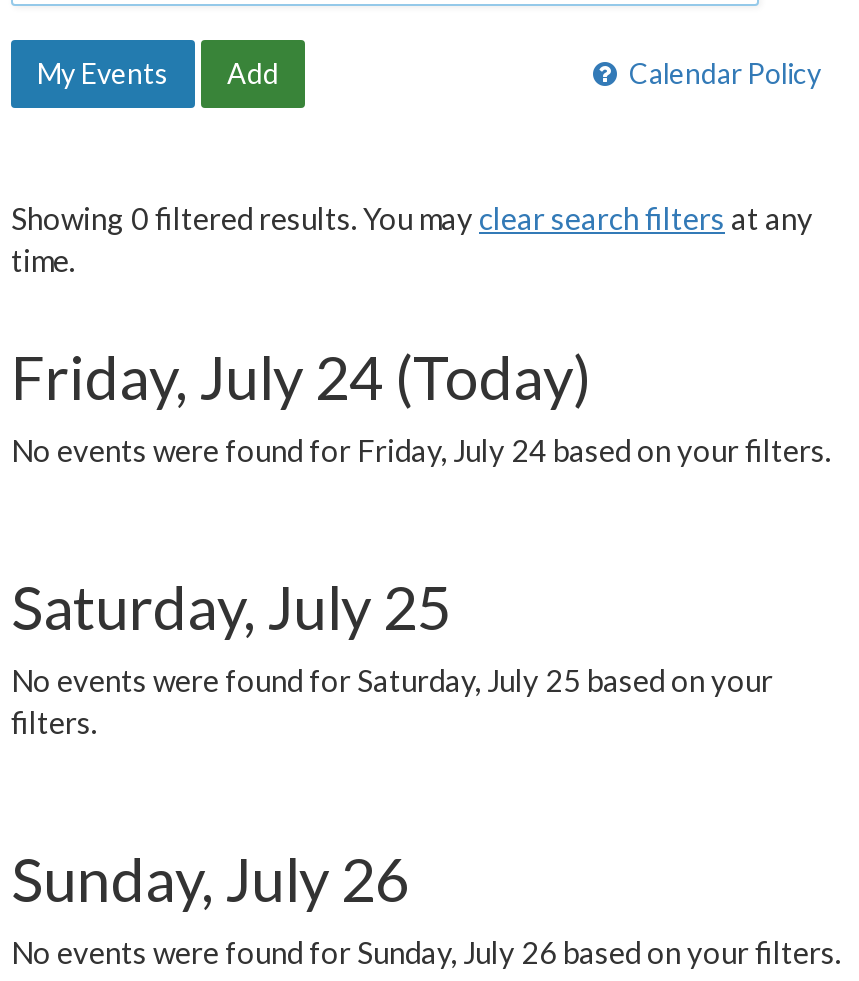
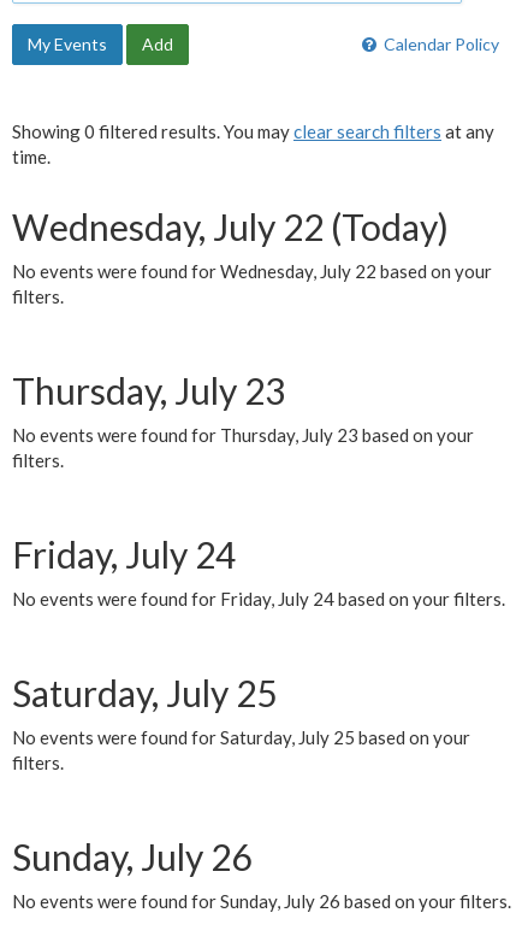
[11,340,591,412] Friday, July 24 (Today) -> [12,205,492,576] Wednesday, July 22 (Today) | No events were found for Wednesday, July 22 based on your | filters. | Thursday, July 23 | No events were found for Thursday, July 23 based on your | filters. | Friday, July 24

